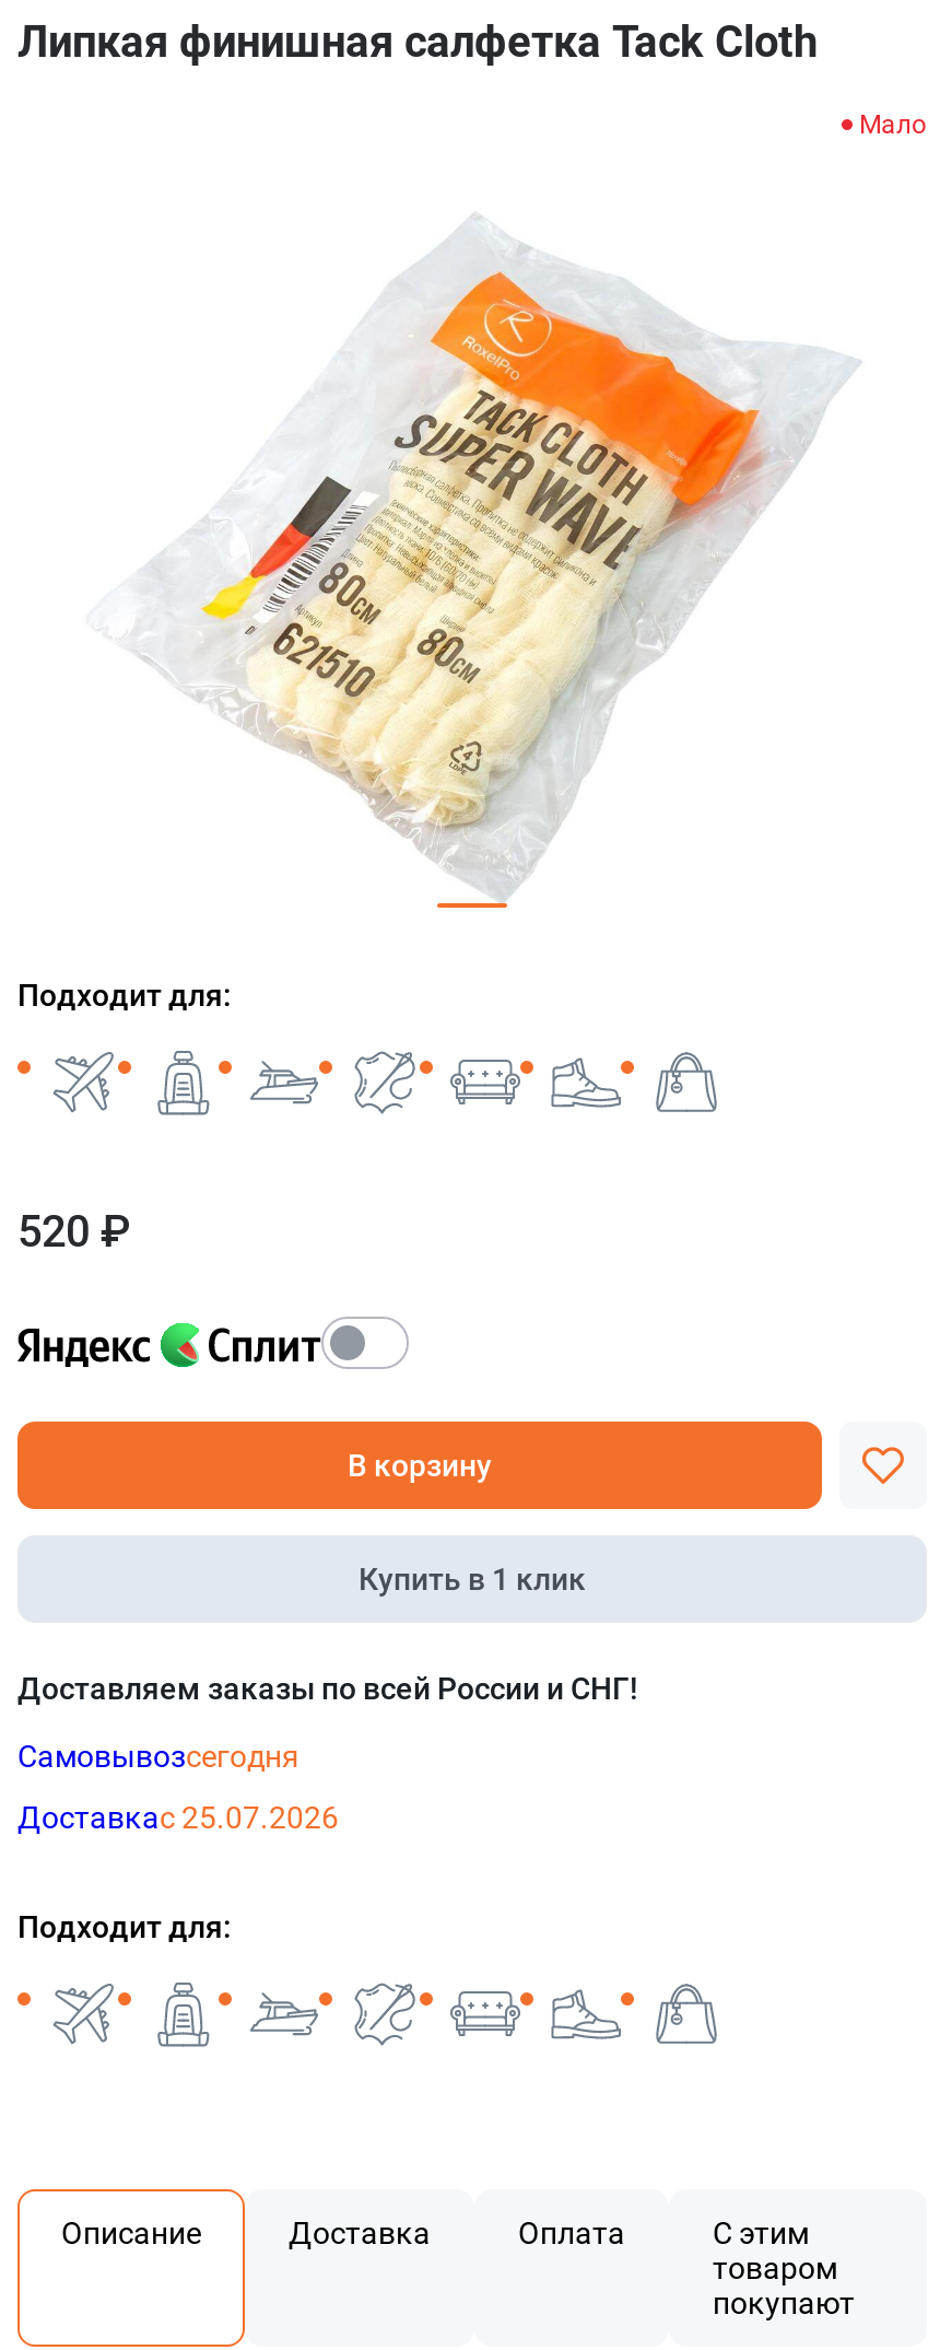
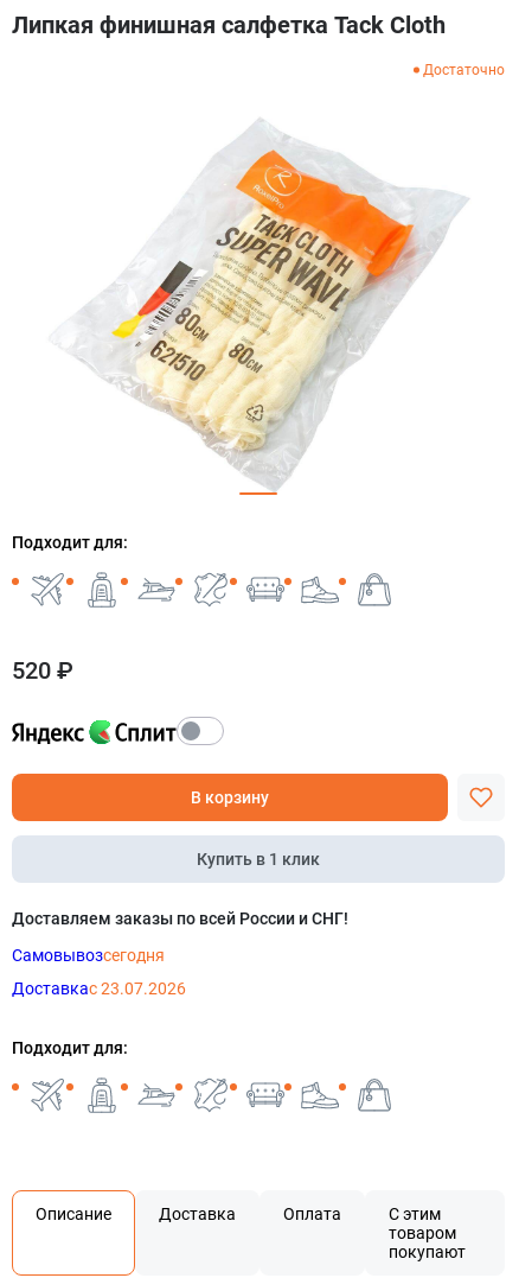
[859,109,927,140] Мало -> [423,62,505,78] Достаточно
[17,1800,339,1835] Доставкас 25.07.2026 -> [12,979,186,998] Доставкас 23.07.2026

